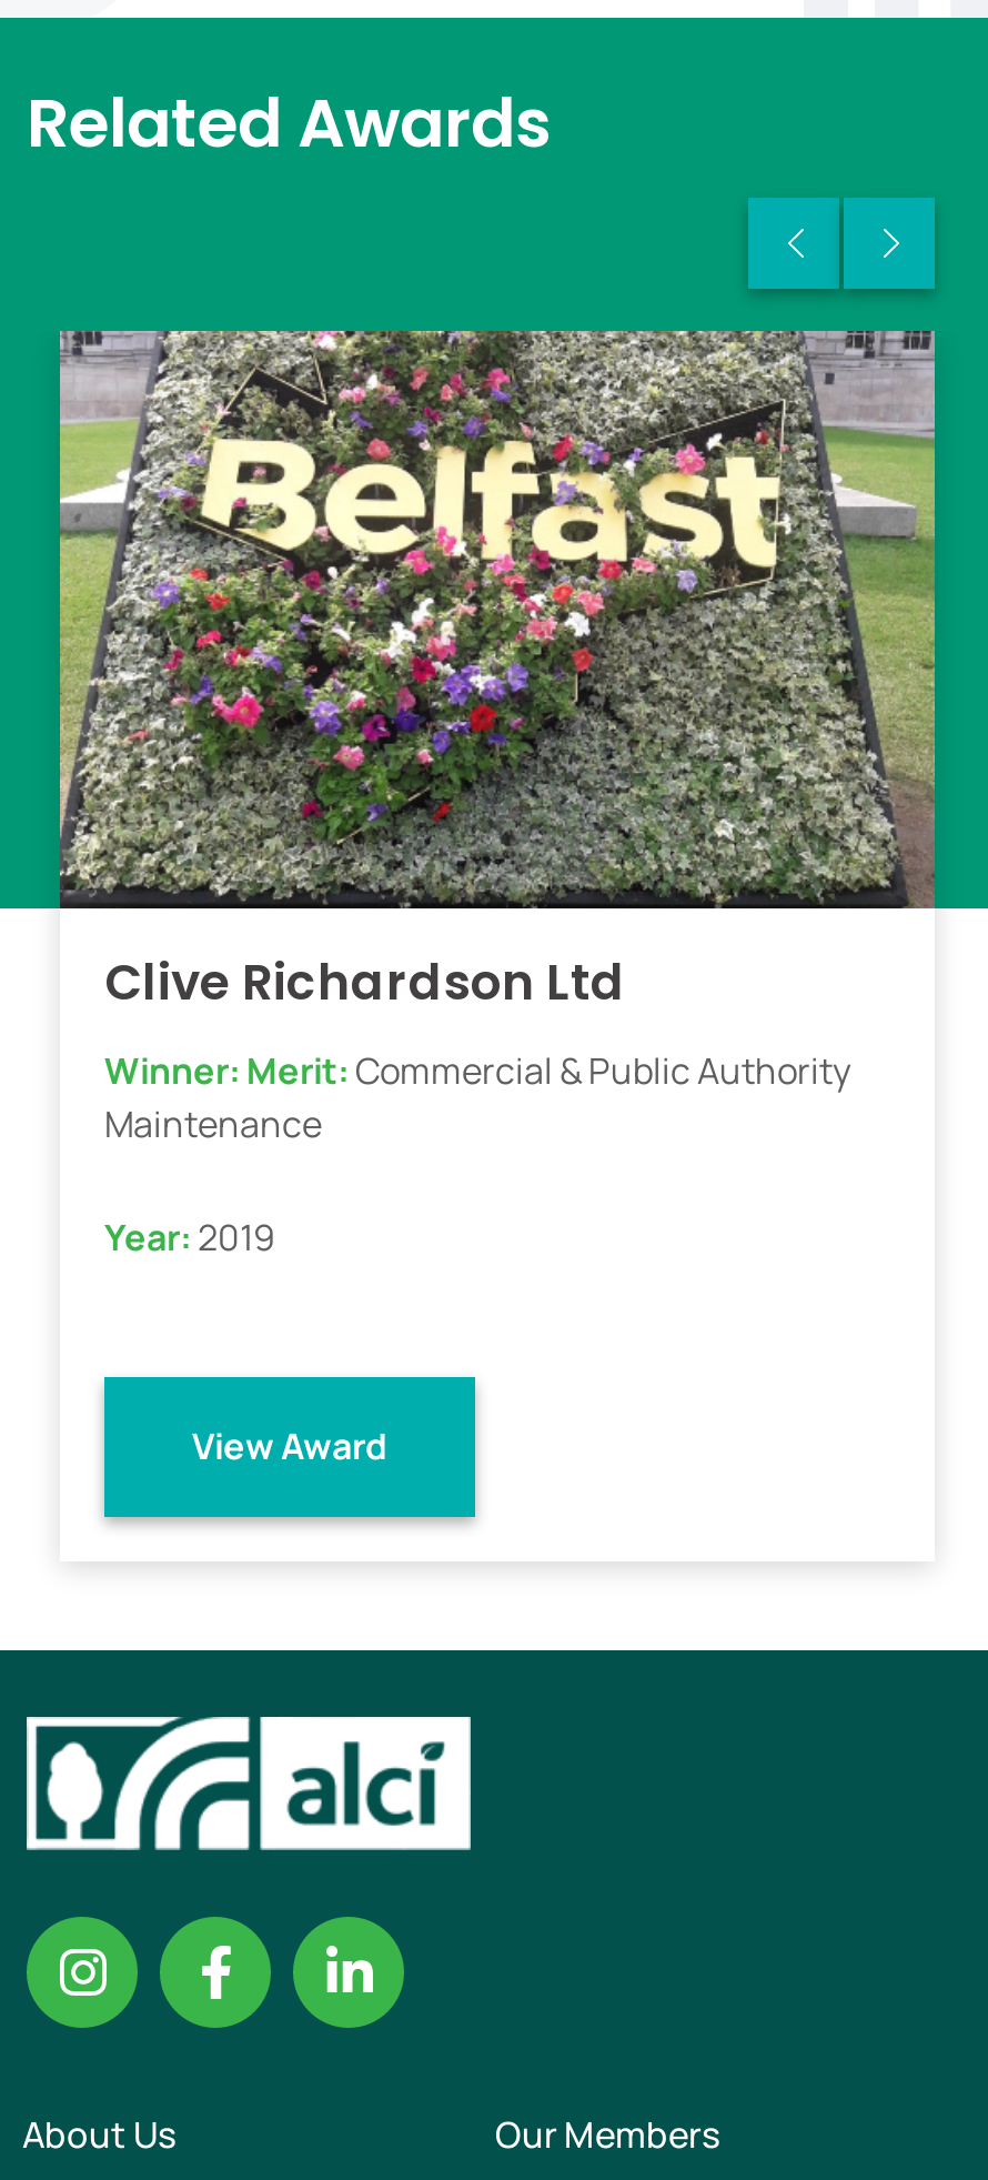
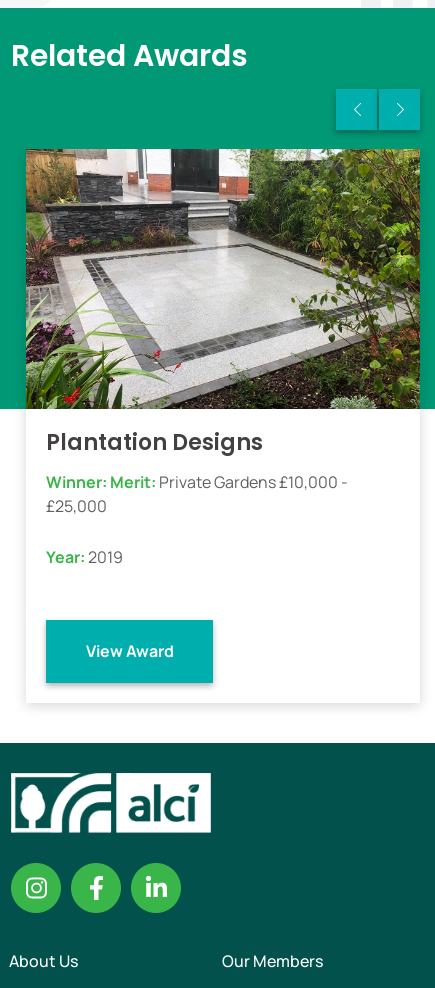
[58,329,937,1148] [image] | Clive Richardson Ltd | Winner: Merit: Commercial & Public Authority | Maintenance -> [25,148,421,517] [image] | Plantation Designs | Winner: Merit: Private Gardens £10,000 - | £25,000

